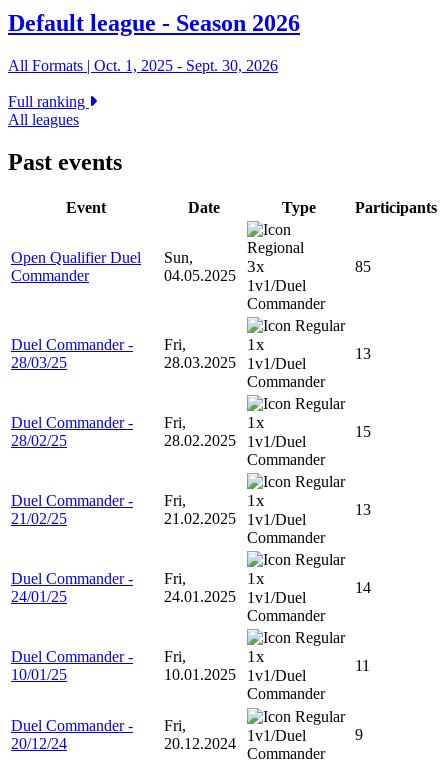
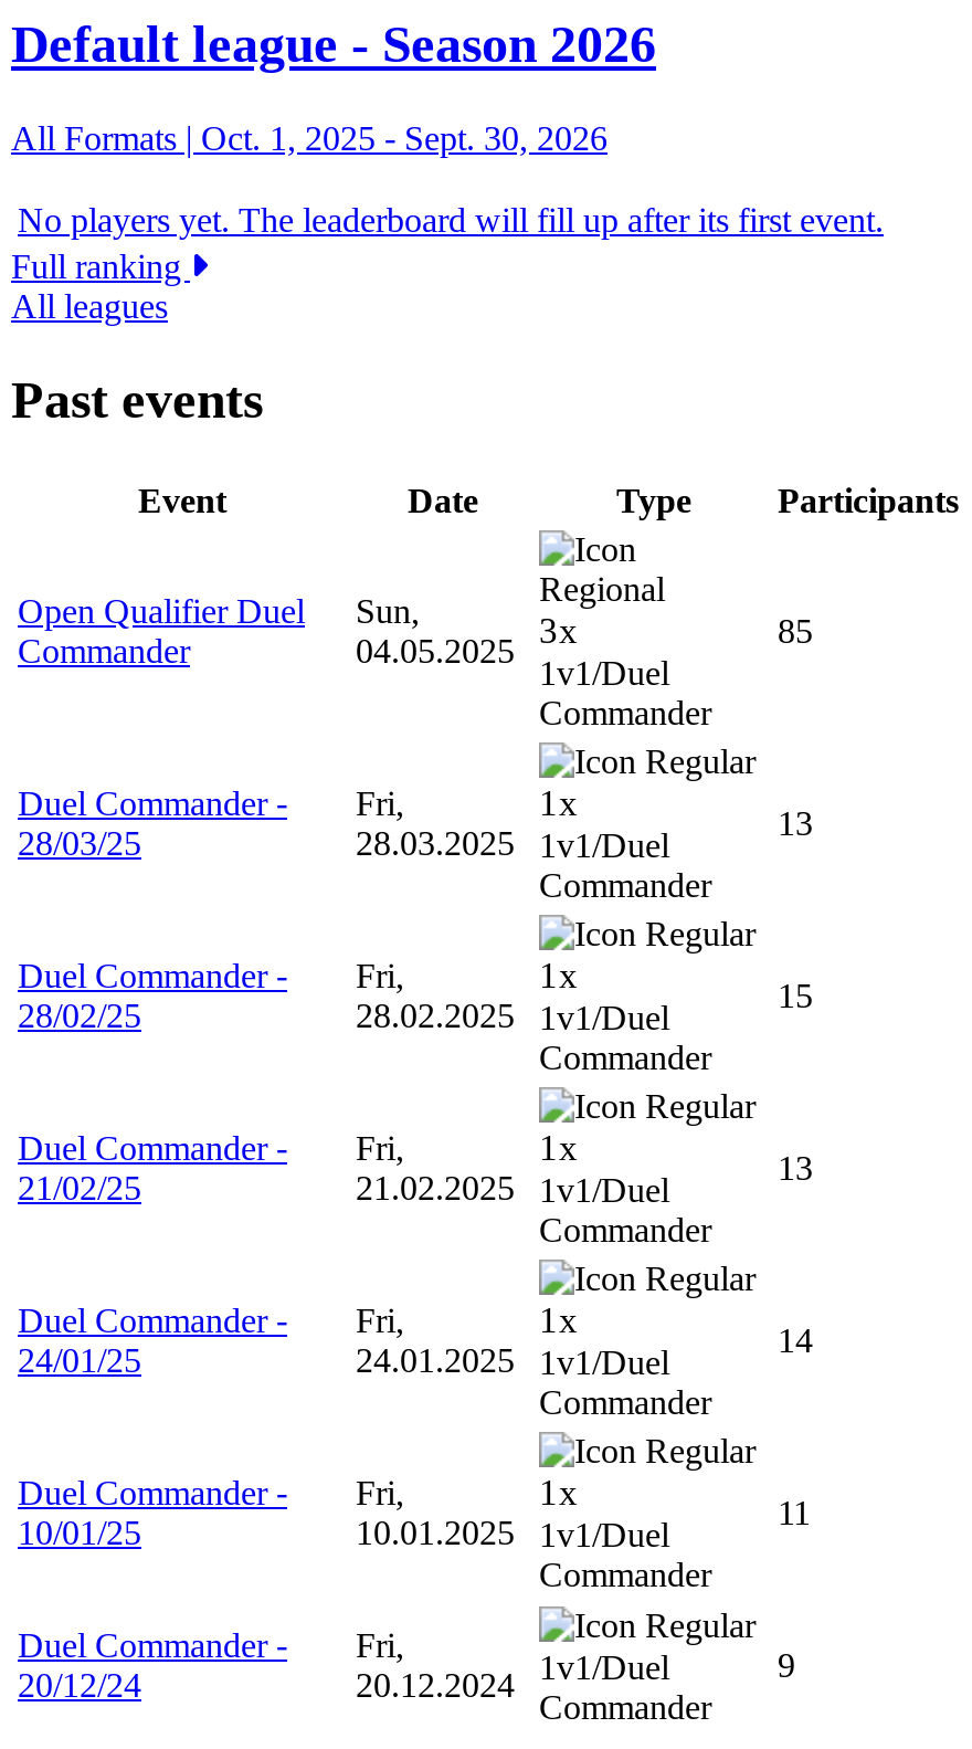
none -> [18,201,884,239] No players yet. The leaderboard will fill up after its first event.

